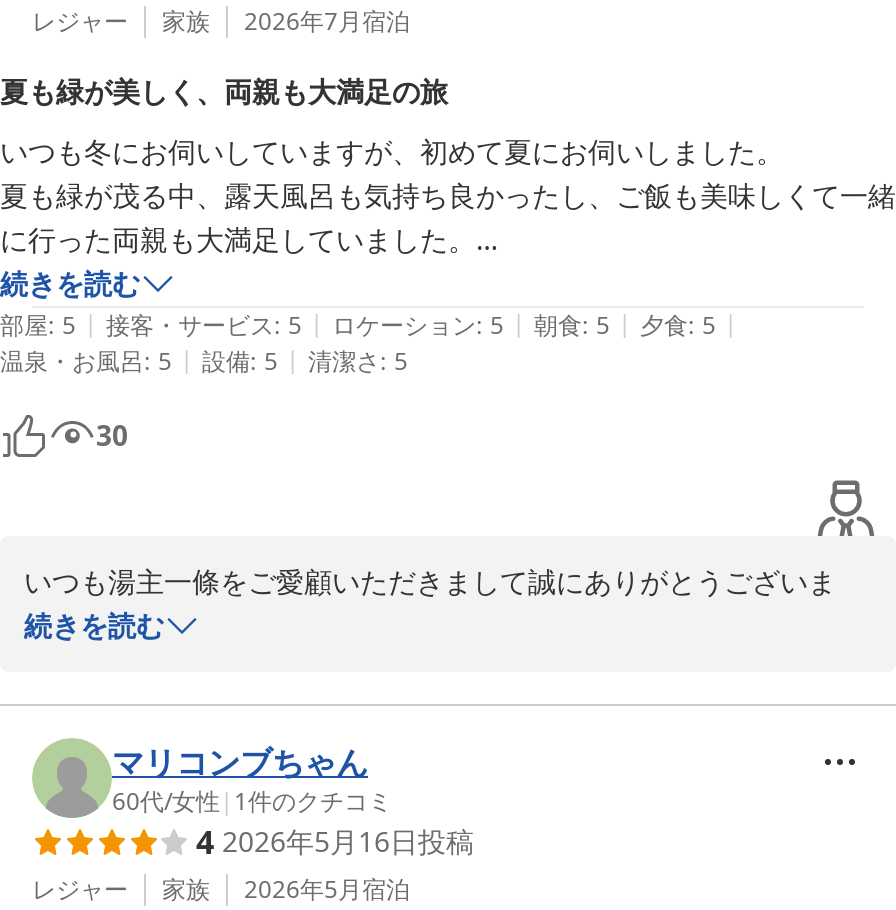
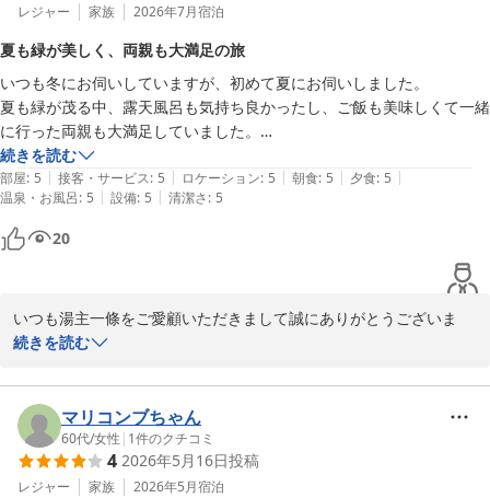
[96,416,128,454] 30 -> [52,228,70,248] 20

